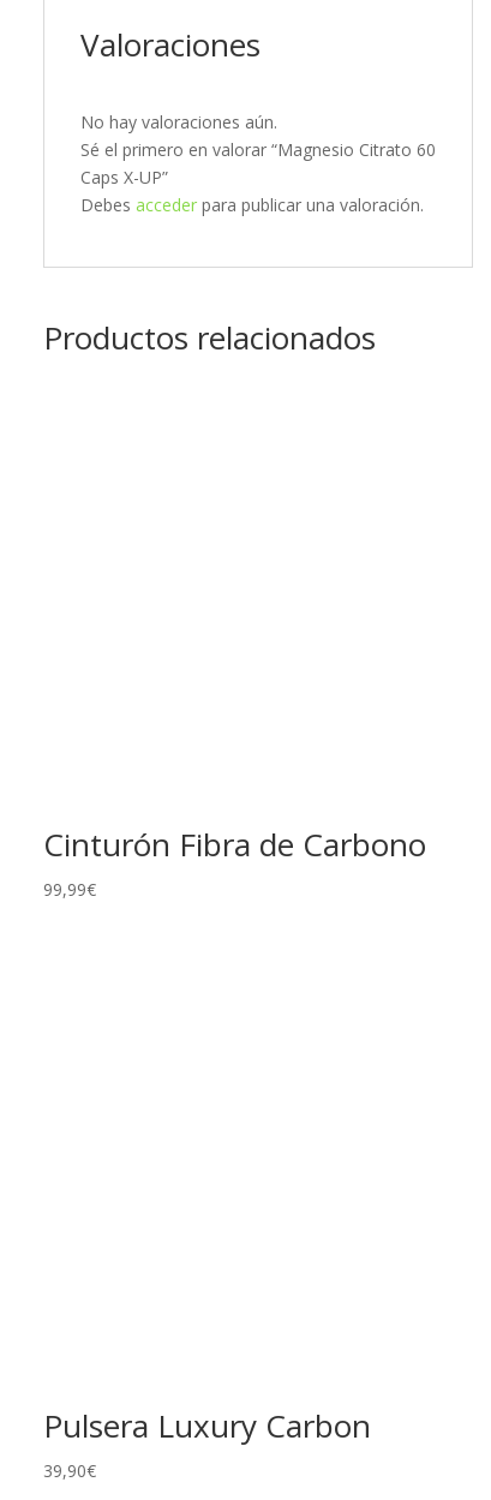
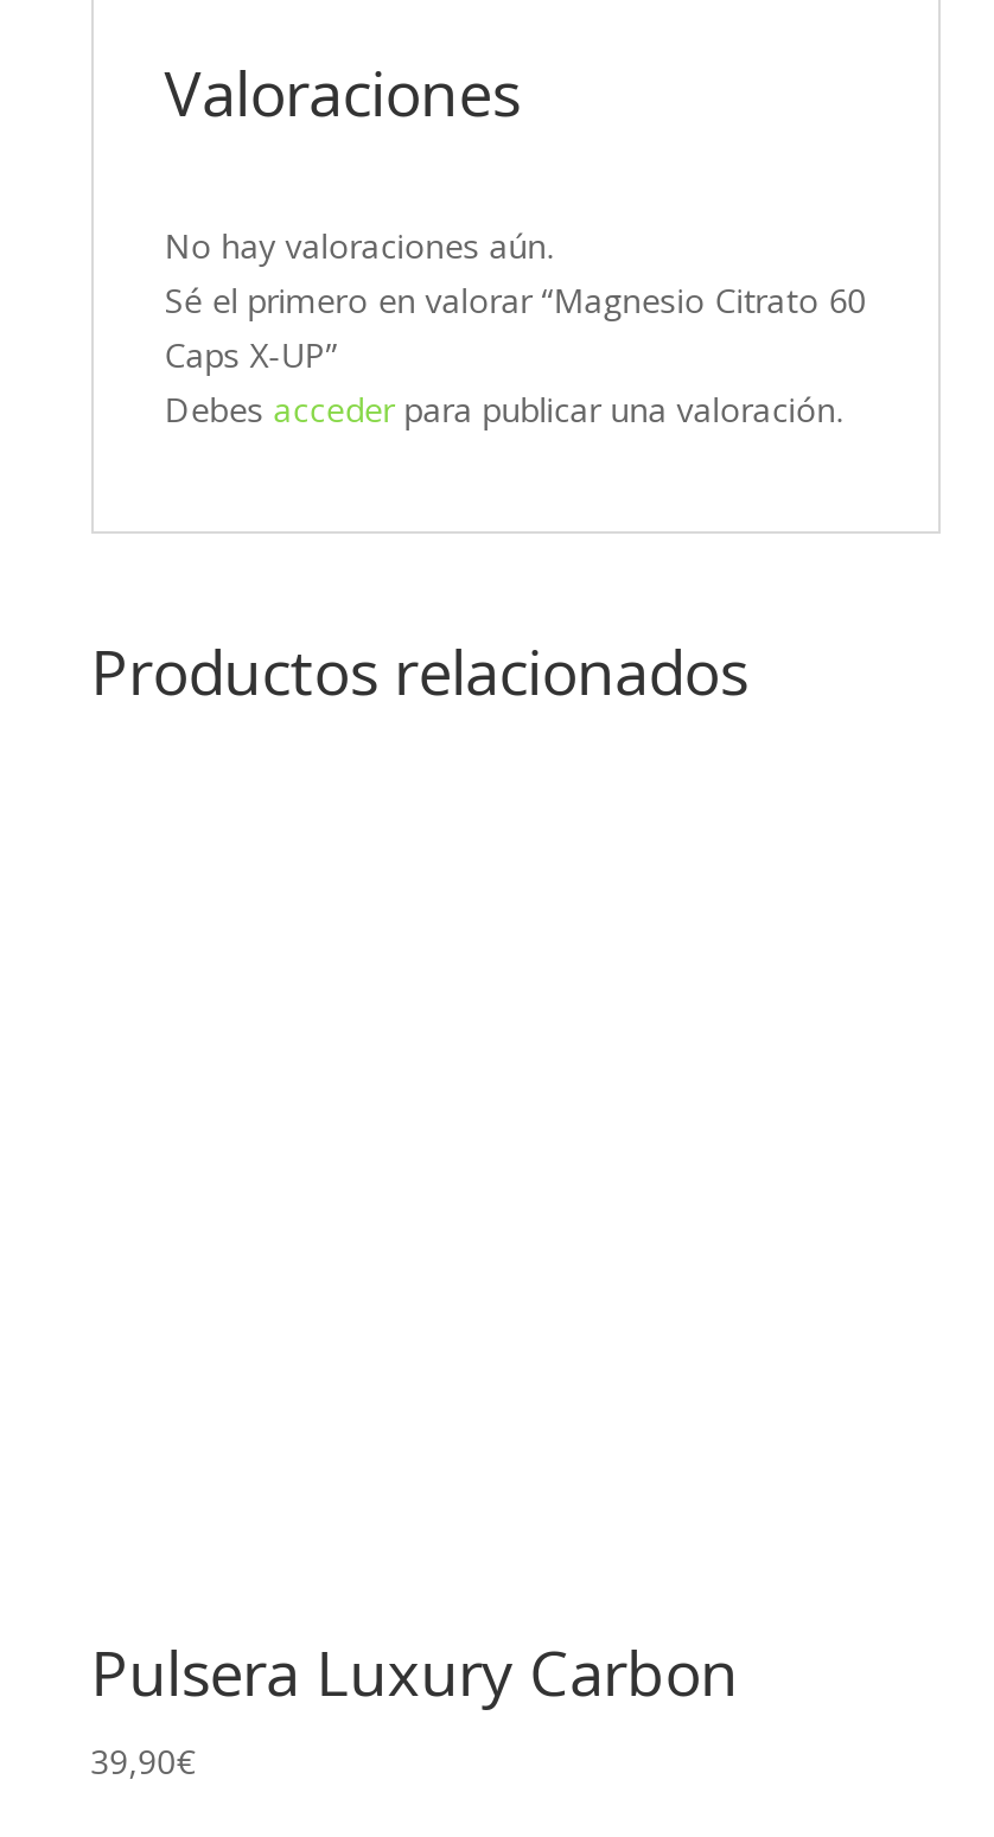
[43,823,426,901] Cinturón Fibra de Carbono | 99,99€ -> none

